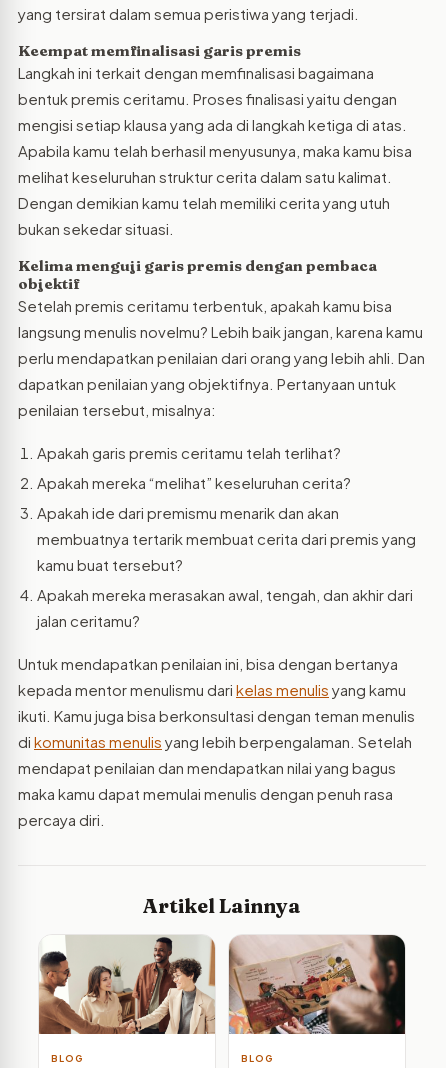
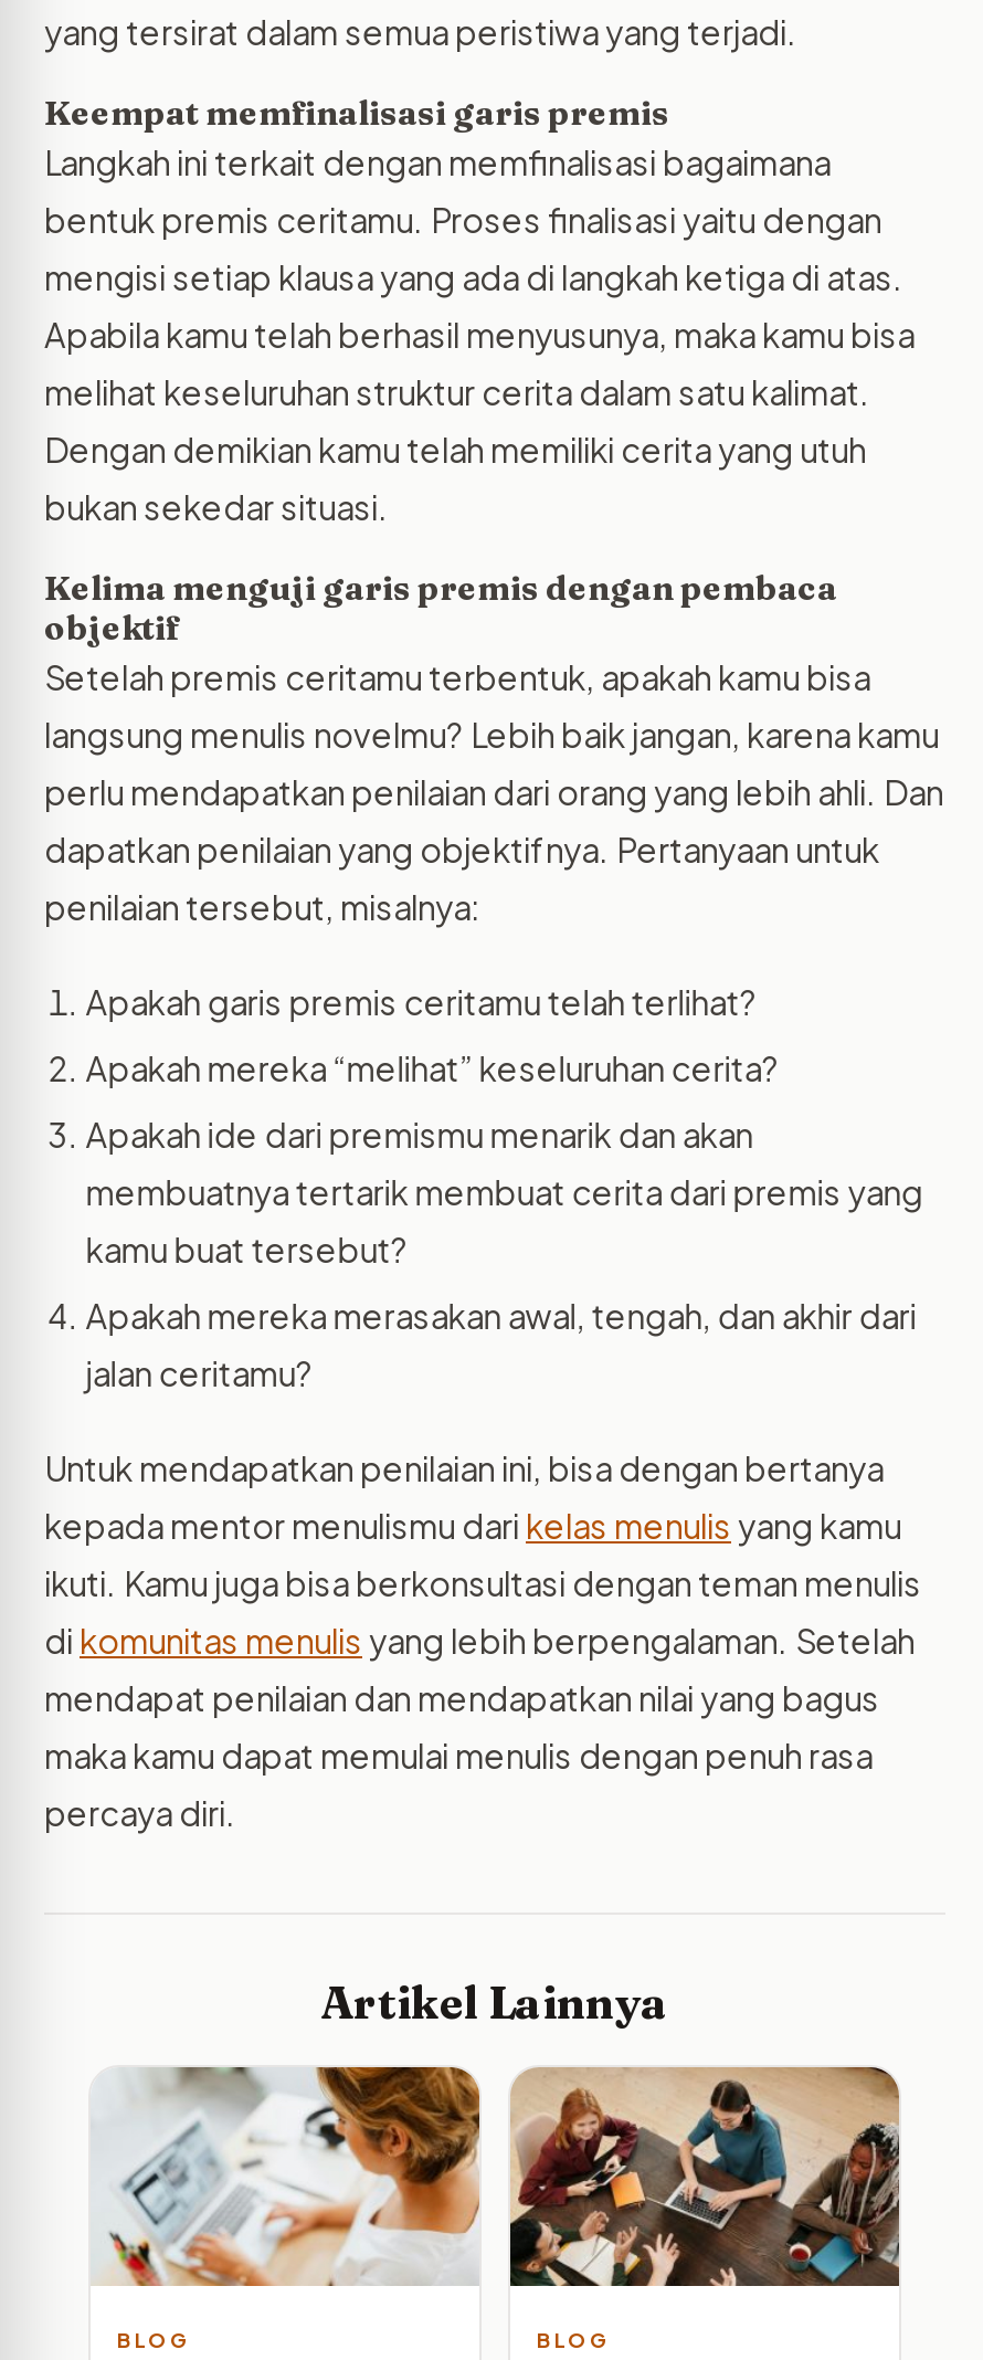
[38,936,216,1035] [image] -> [91,2066,482,2287] [image]
[228,934,406,1035] [image] -> [508,2066,901,2289] [image]

